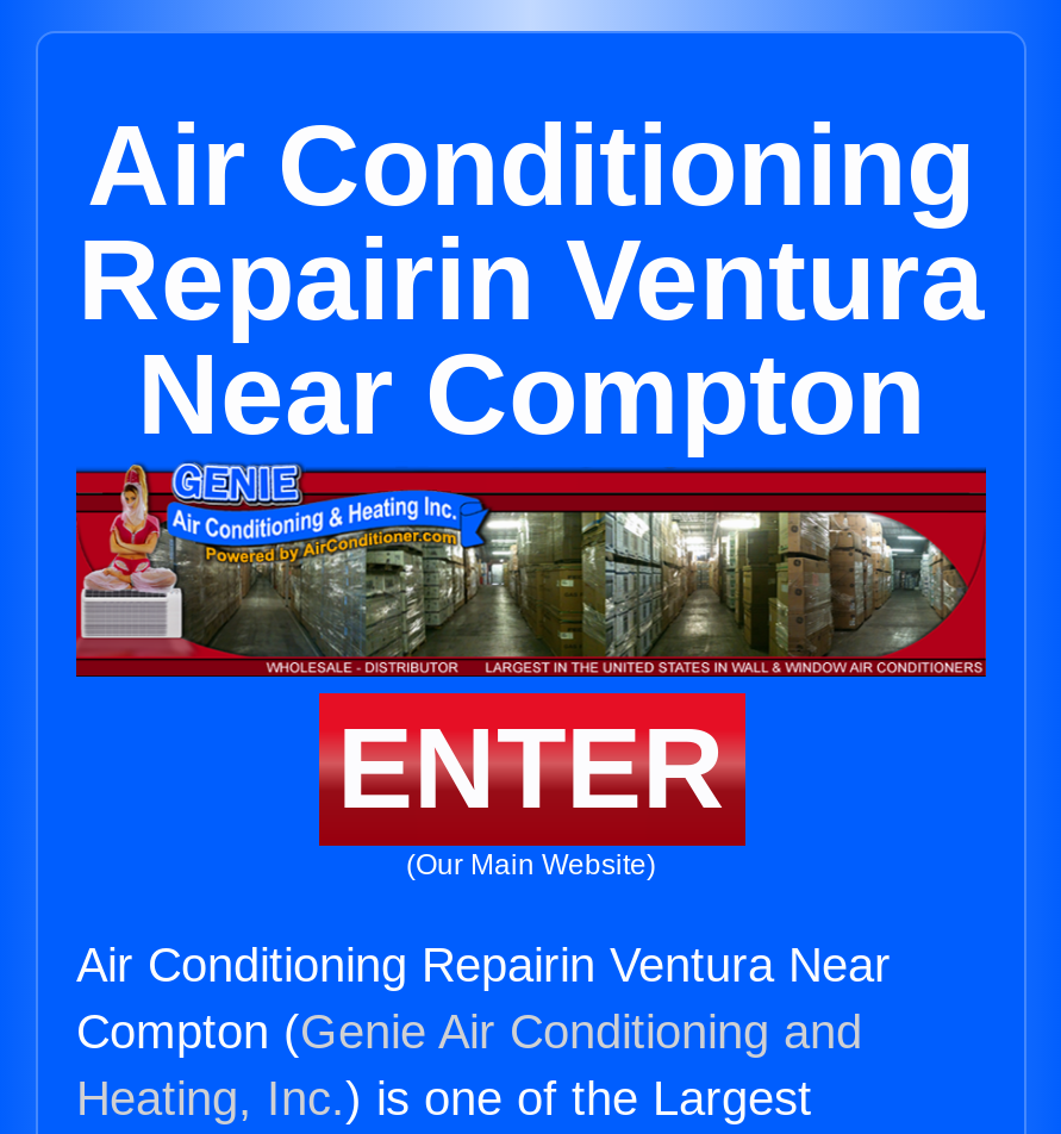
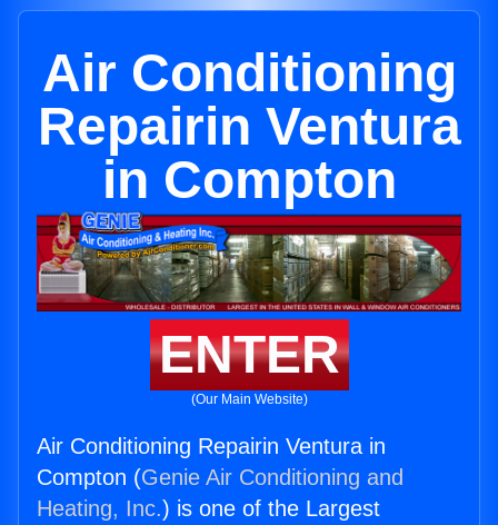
[137,331,925,457] Near Compton -> [102,150,396,209] in Compton
[76,939,891,991] Air Conditioning Repairin Ventura Near -> [37,434,386,458] Air Conditioning Repairin Ventura in

